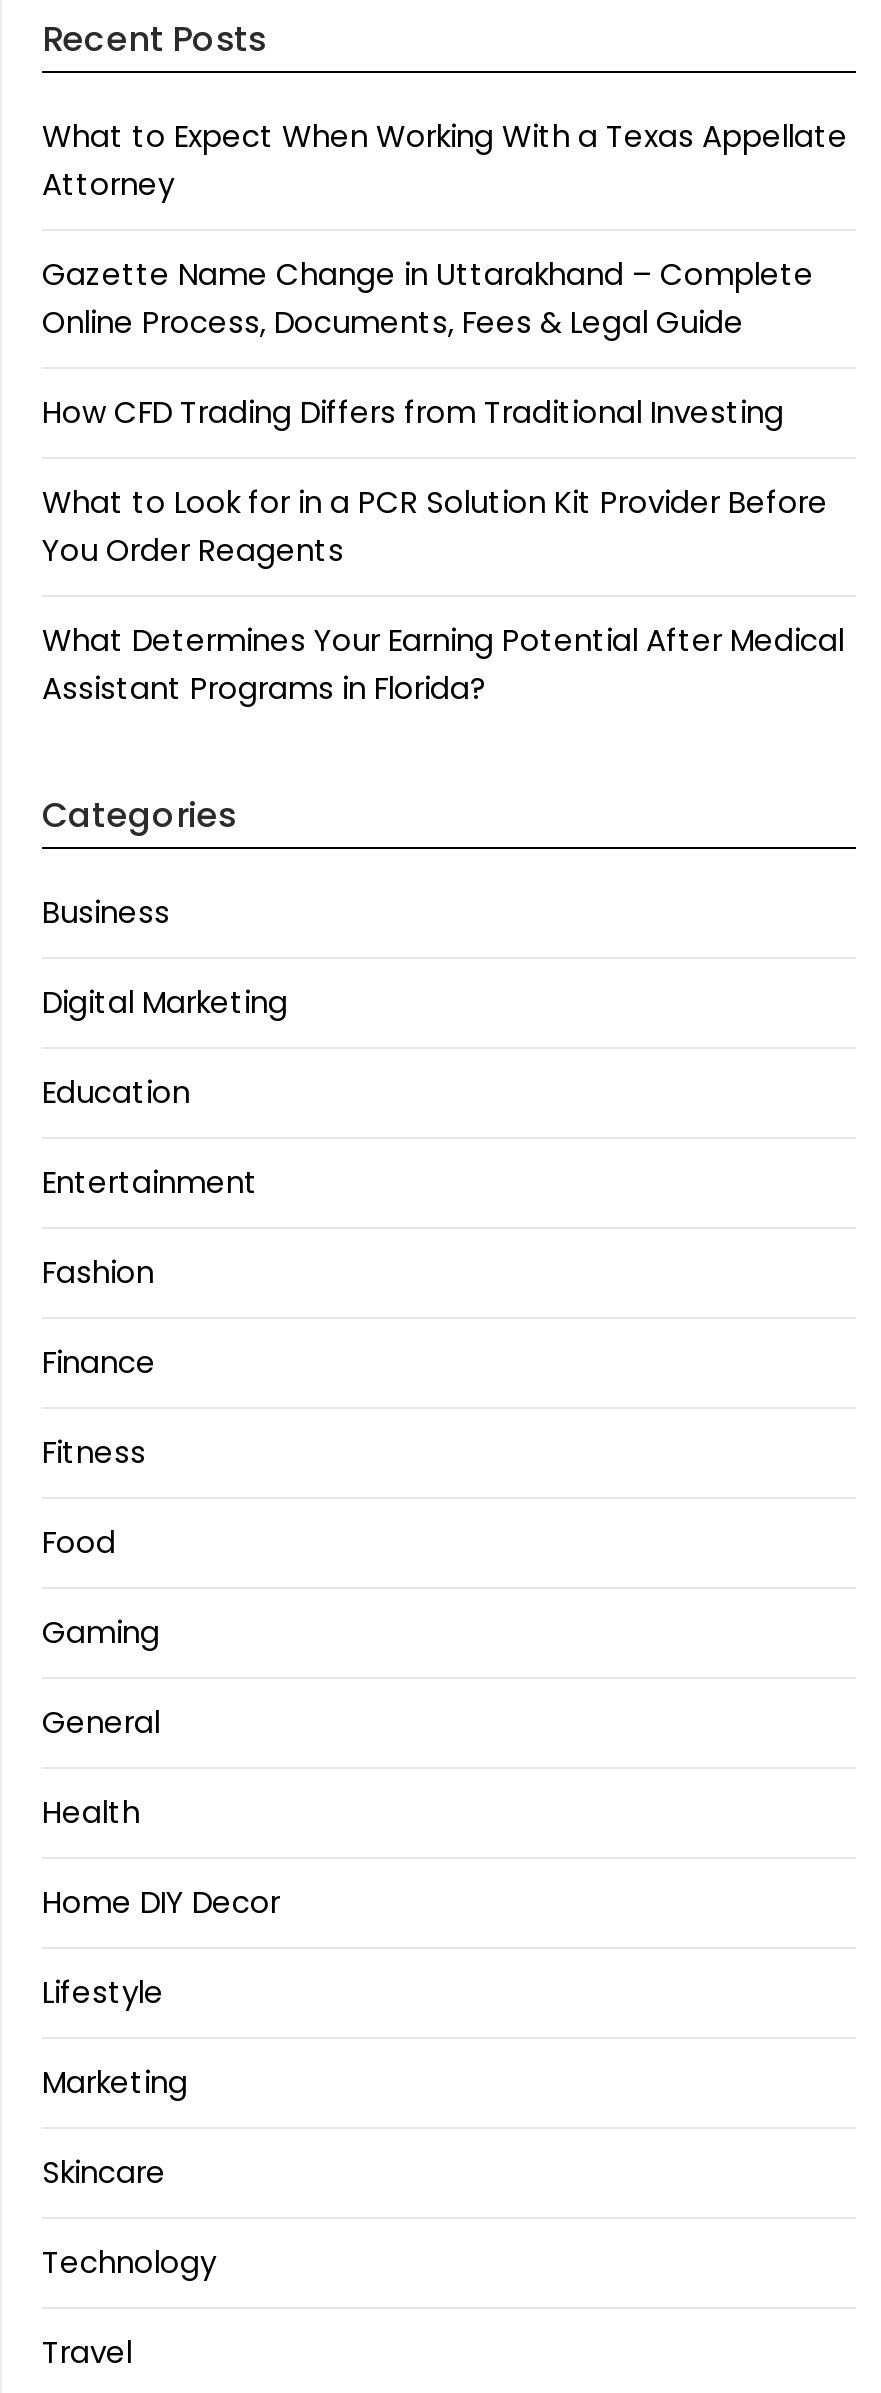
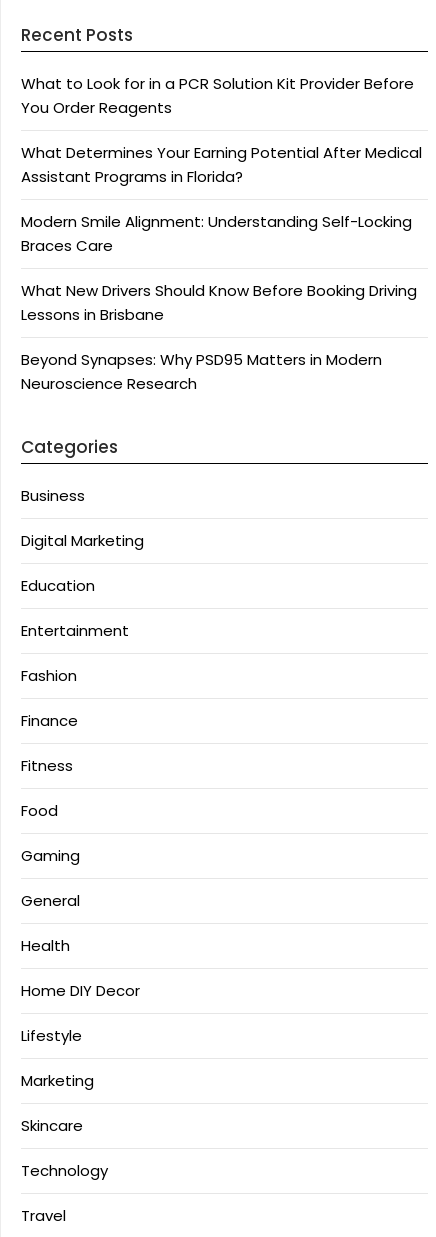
[42,115,848,433] What to Expect When Working With a Texas Appellate | Attorney | Gazette Name Change in Uttarakhand – Complete | Online Process, Documents, Fees & Legal Guide | How CFD Trading Differs from Traditional Investing -> none
moved [42,481,844,709] -> [21,73,422,187]: What to Look for in a PCR Solution Kit Provider Before | You Order Reagents | What Determines Your Earning Potential After Medical | Assistant Programs in Florida?
none -> [21,211,417,394] Modern Smile Alignment: Understanding Self-Locking | Braces Care | What New Drivers Should Know Before Booking Driving | Lessons in Brisbane | Beyond Synapses: Why PSD95 Matters in Modern | Neuroscience Research

